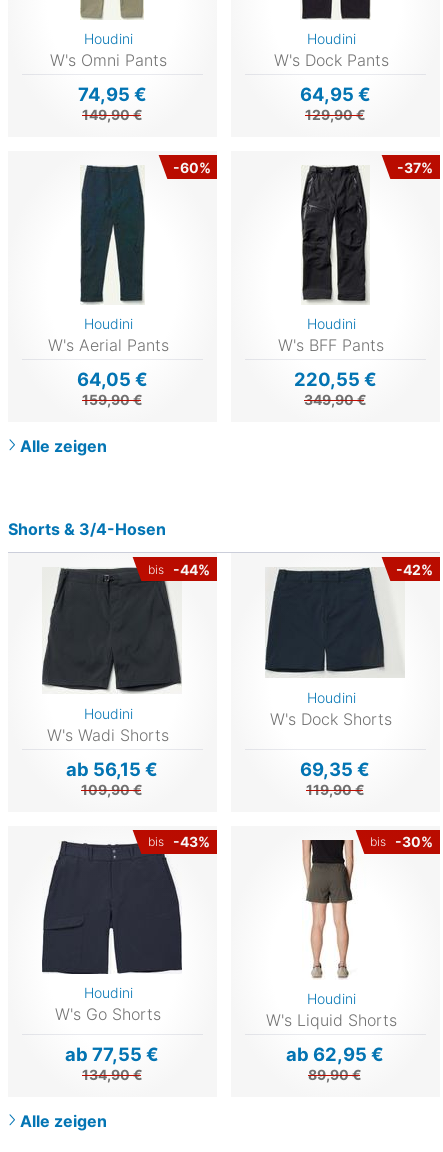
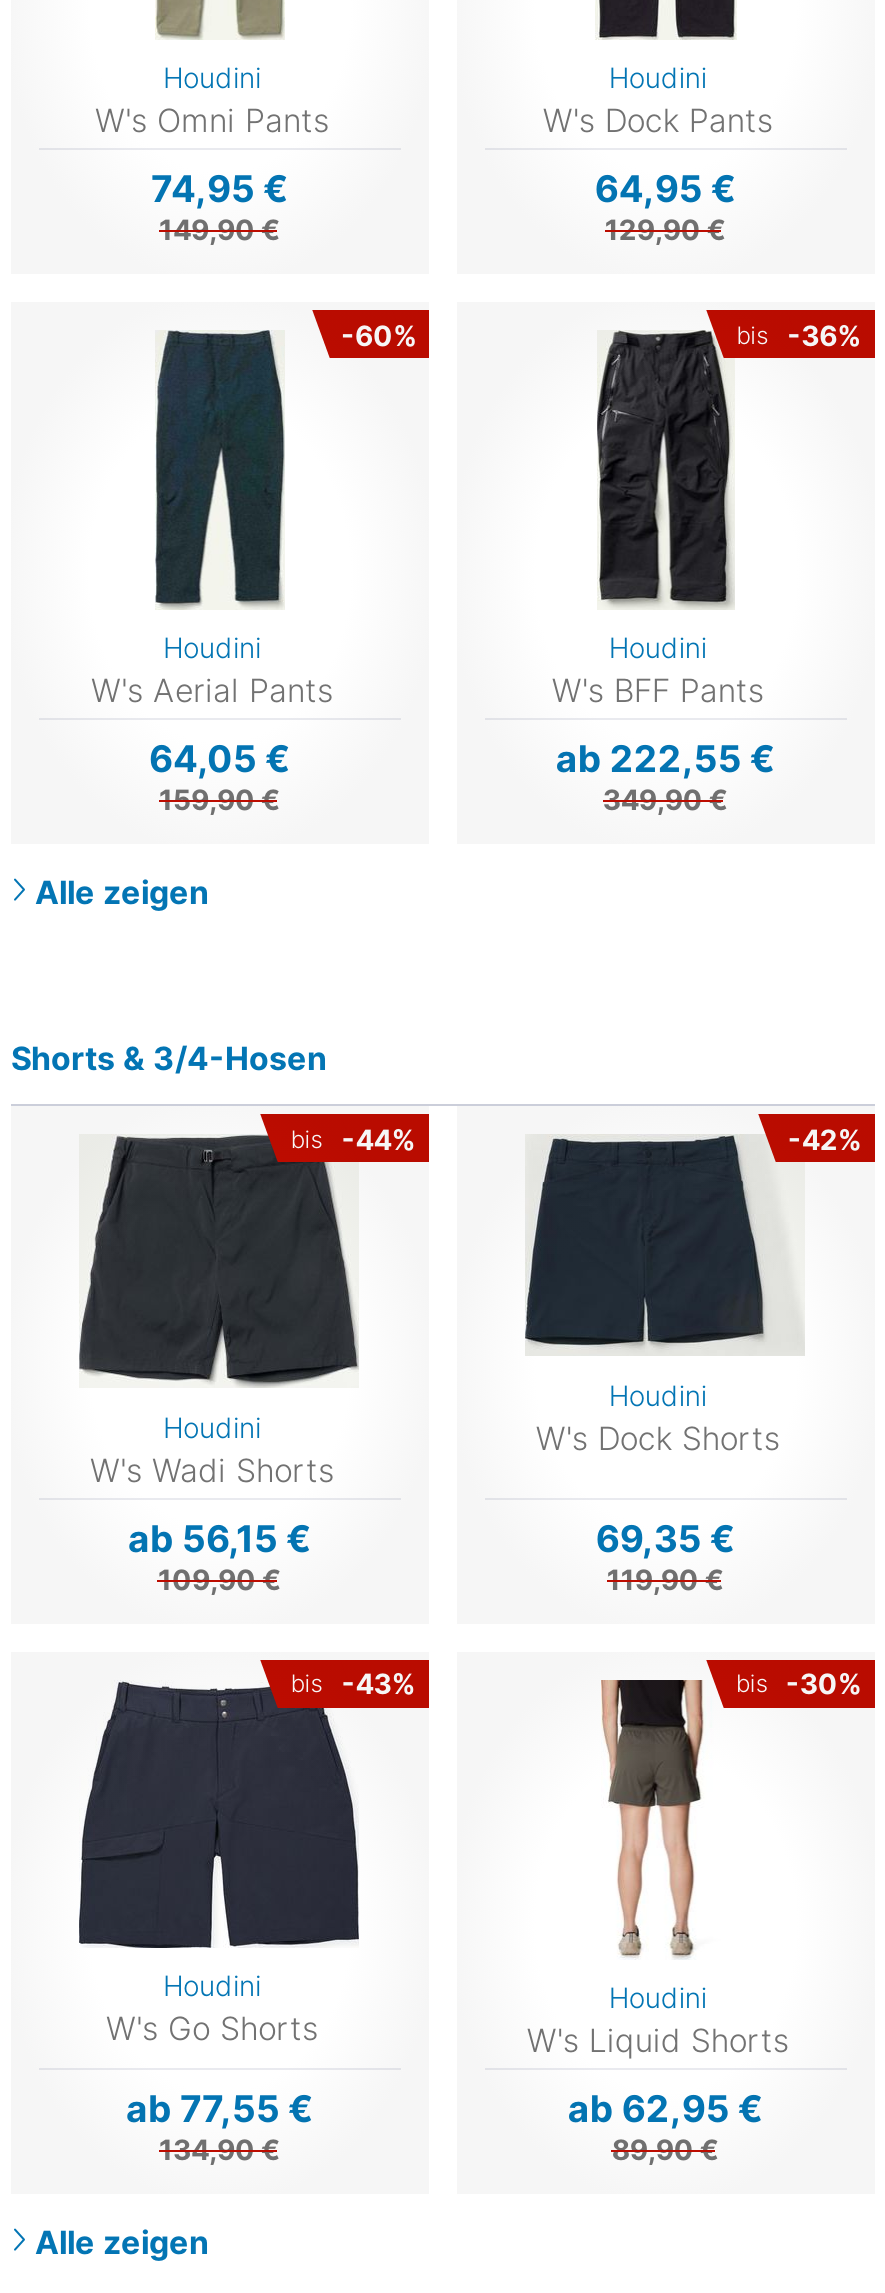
[397,159,433,176] -37% -> [736,317,861,351] bis | -36%
[294,368,377,390] 220,55 € -> [556,737,776,781] ab 222,55 €

